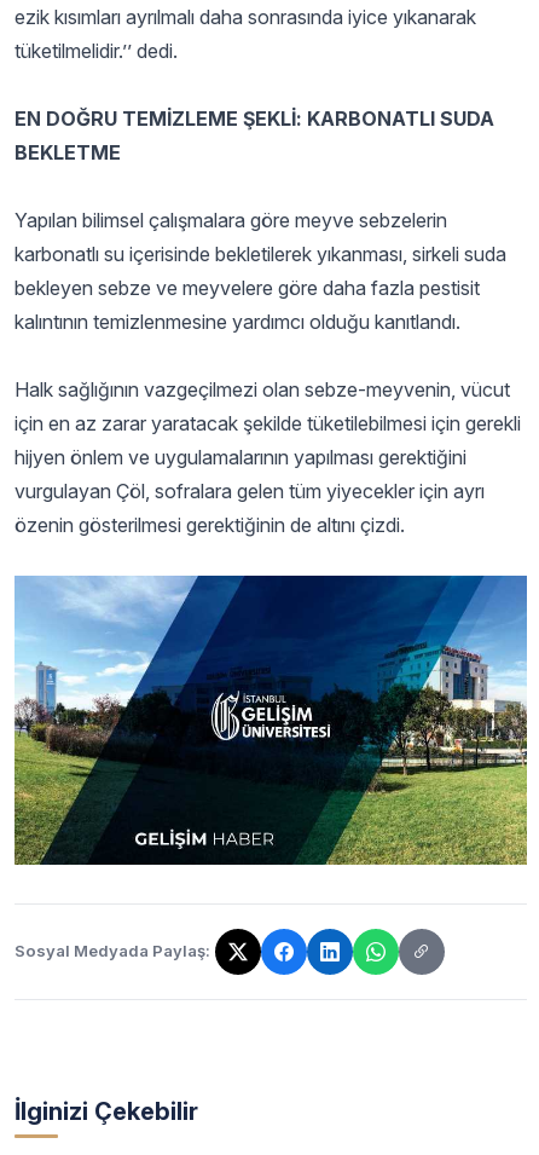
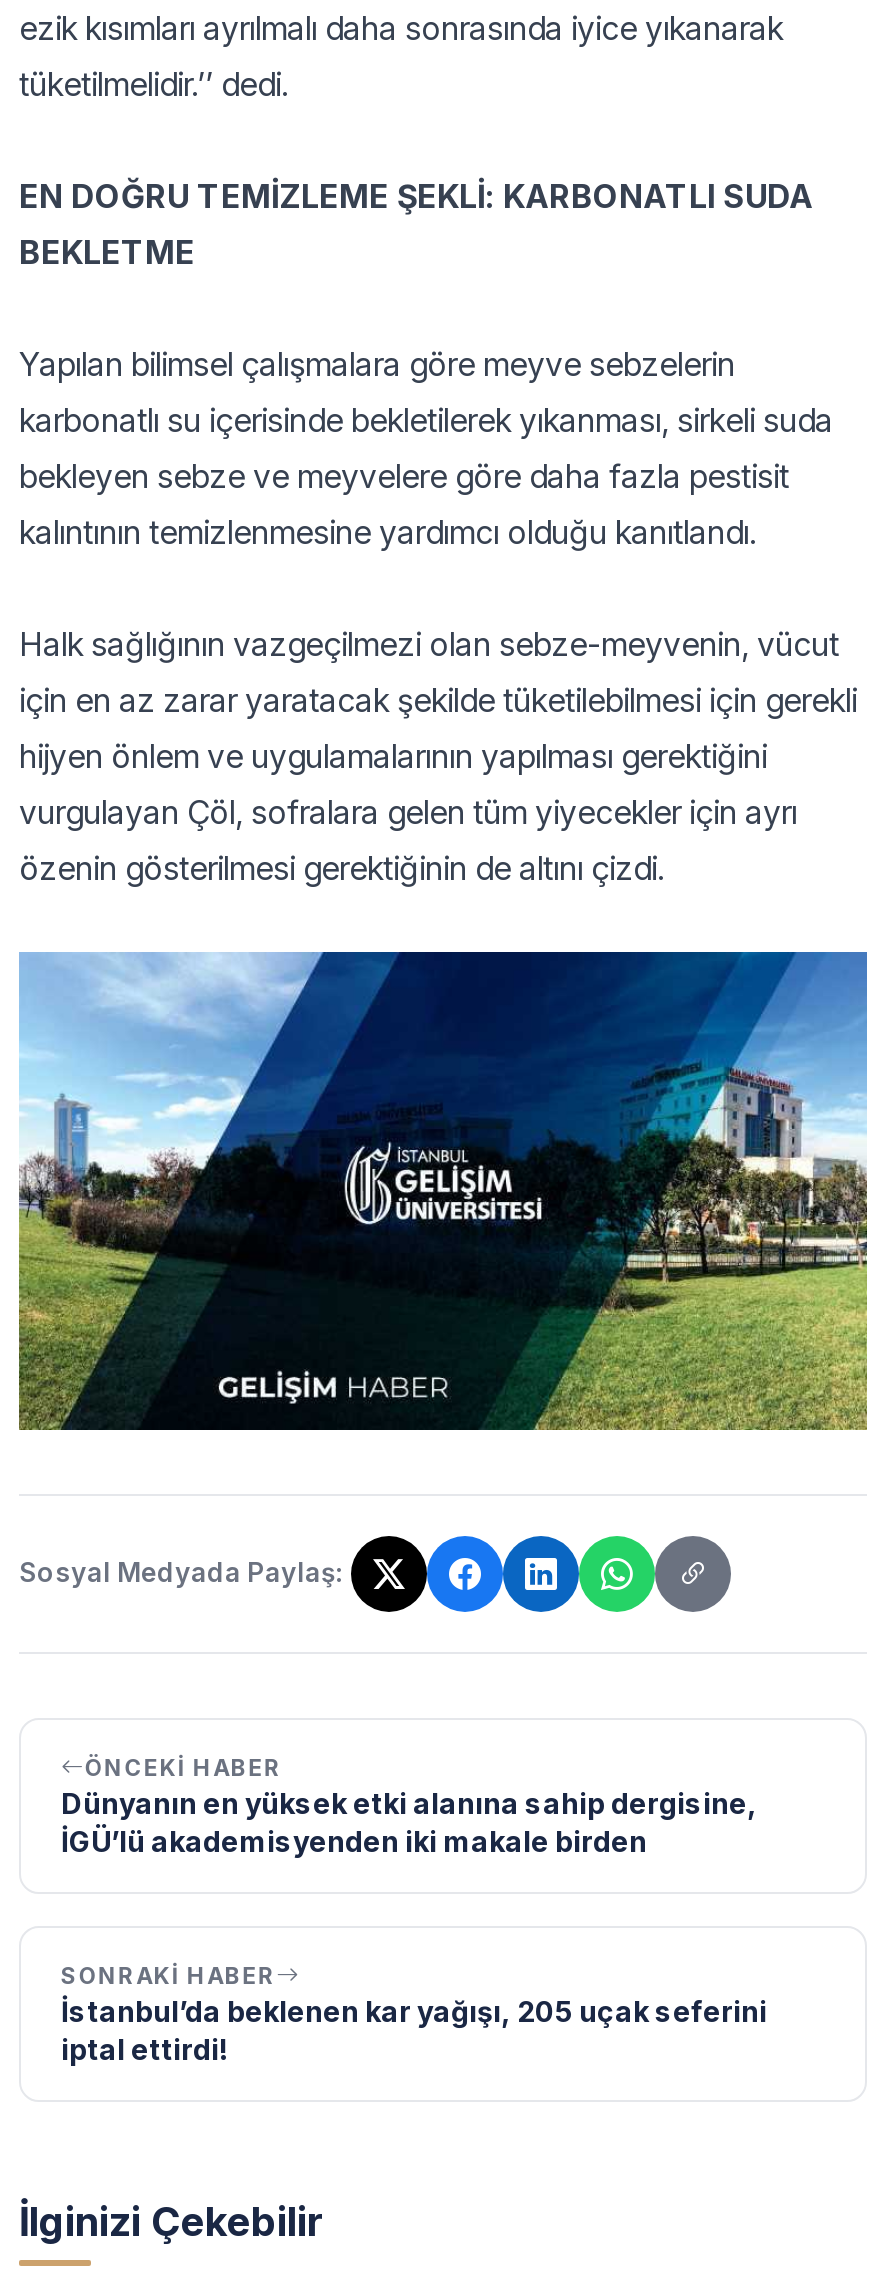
none -> [61,1753,757,1857] ÖNCEKI HABER | Dünyanın en yüksek etki alanına sahip dergisine, | İGÜ’lü akademisyenden iki makale birden
none -> [61,1961,767,2065] SONRAKI HABER | İstanbul’da beklenen kar yağışı, 205 uçak seferini | iptal ettirdi!

